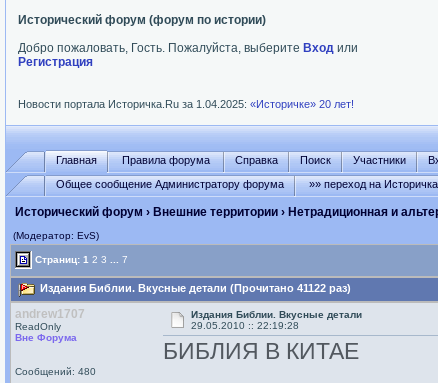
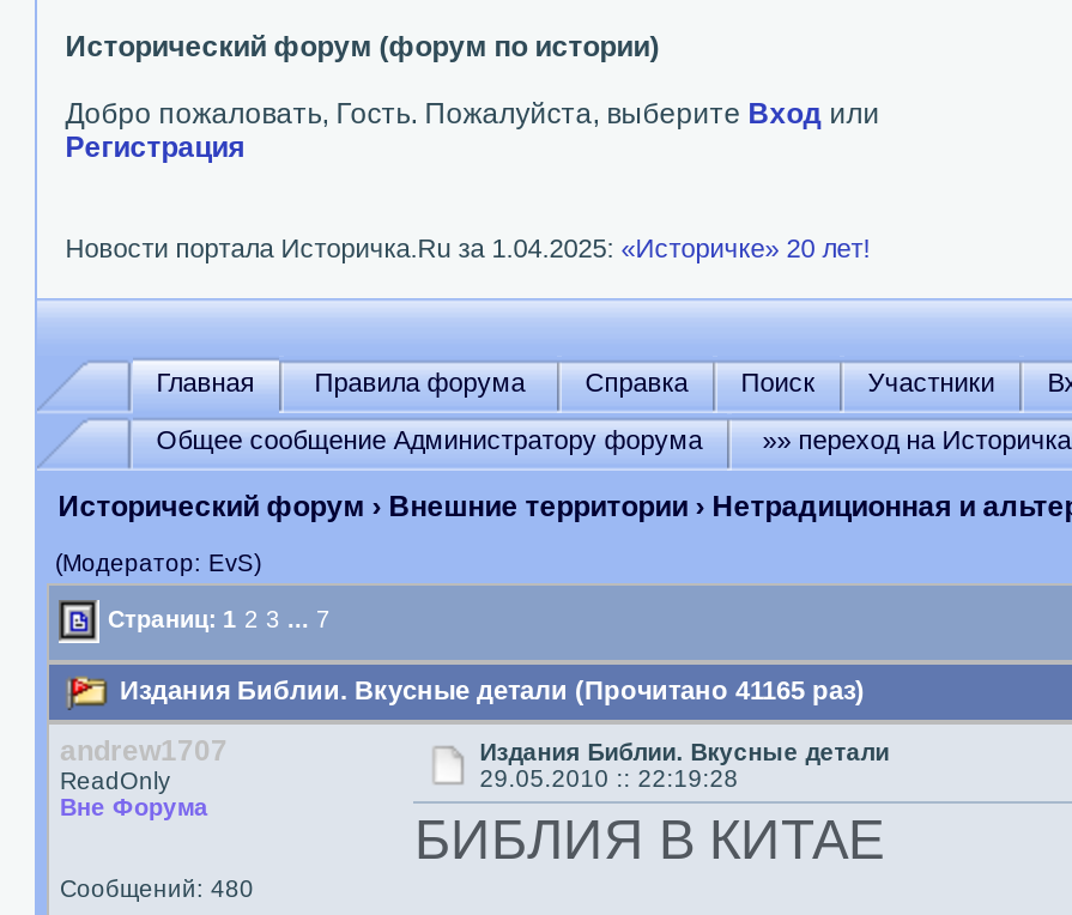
[37,282,351,294] Издания Библии. Вкусные детали (Прочитано 41122 раз) -> [113,675,865,704] Издания Библии. Вкусные детали (Прочитано 41165 раз)

